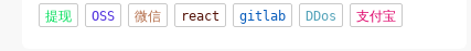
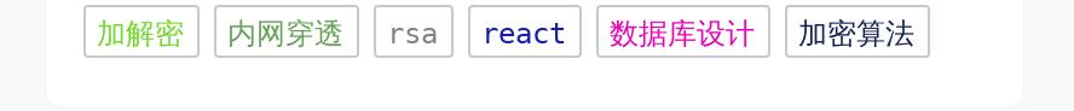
[45,8,160,23] 提现 | OSS | 微信 -> [97,16,438,50] 加解密 | 内网穿透 | rsa
[239,8,395,23] gitlab | DDos | 支付宝 -> [610,16,914,50] 数据库设计 | 加密算法

